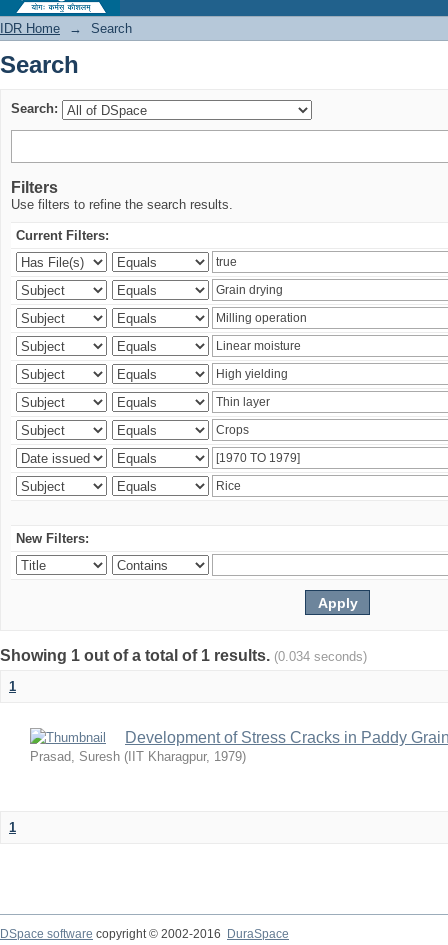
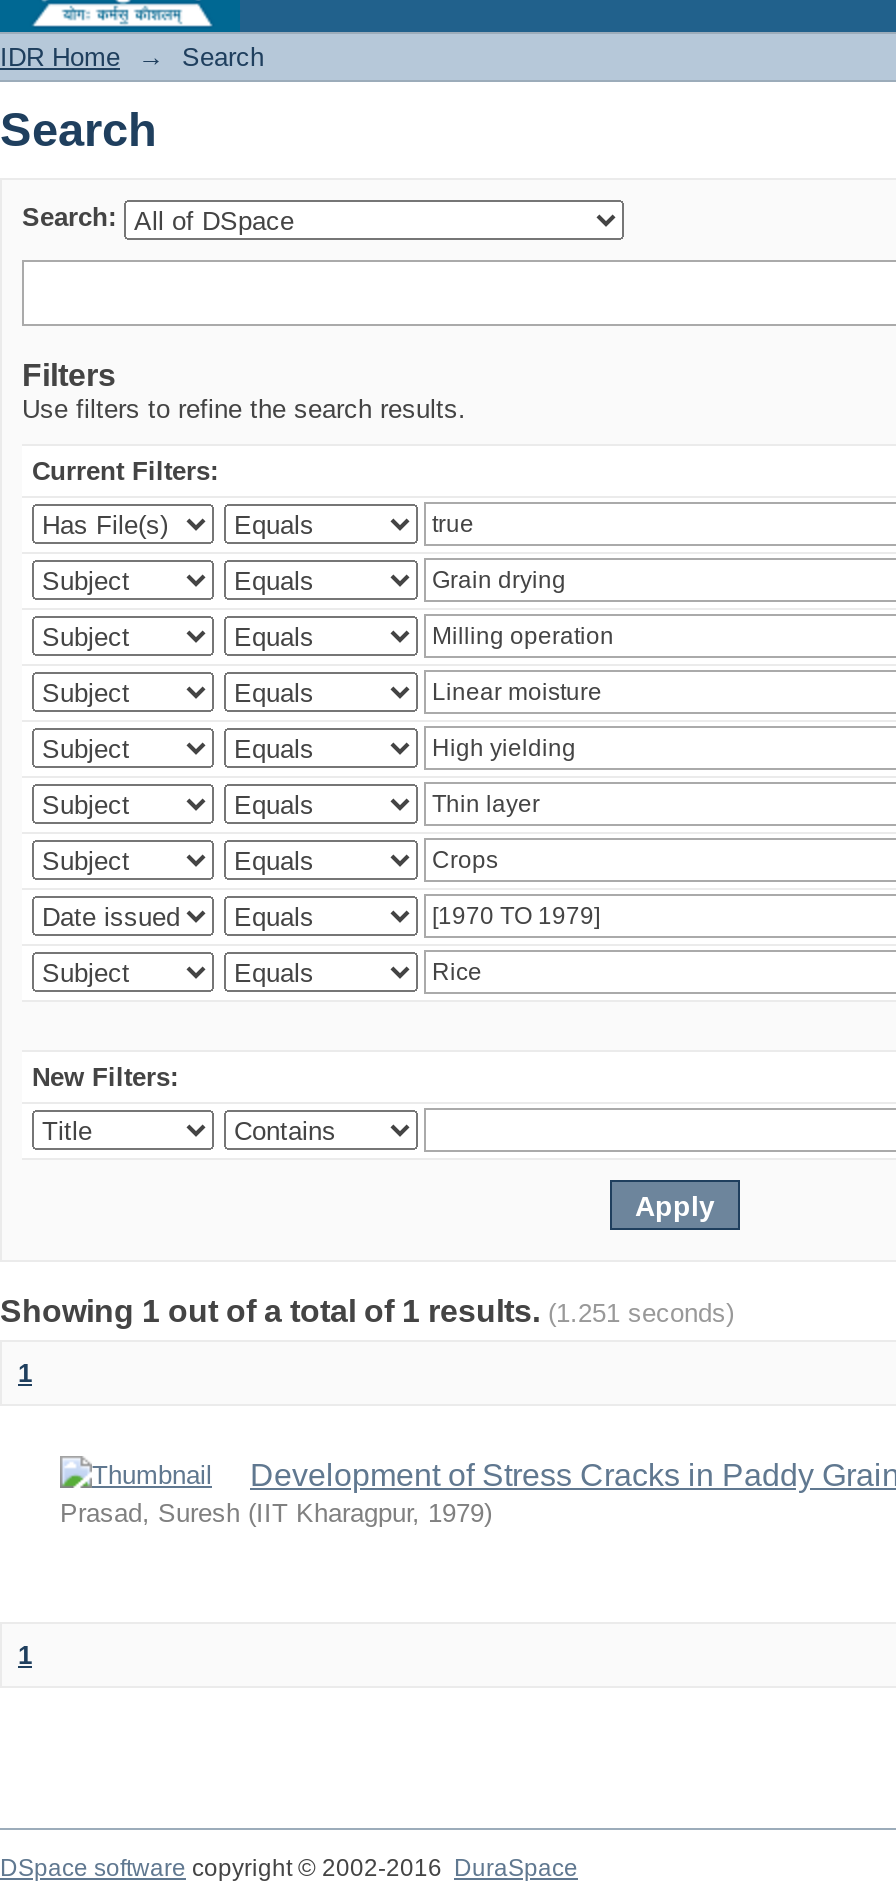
[0,647,367,664] Showing 1 out of a total of 1 results. (0.034 seconds) -> [0,1294,734,1328] Showing 1 out of a total of 1 results. (1.251 seconds)

